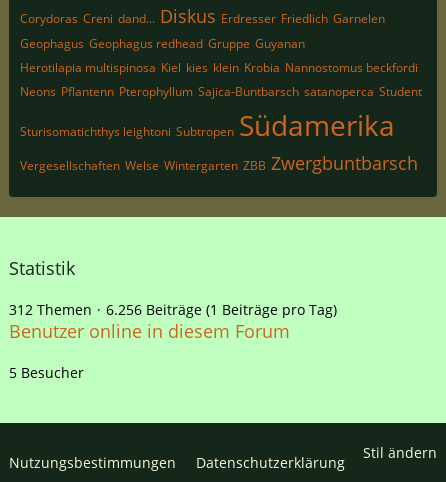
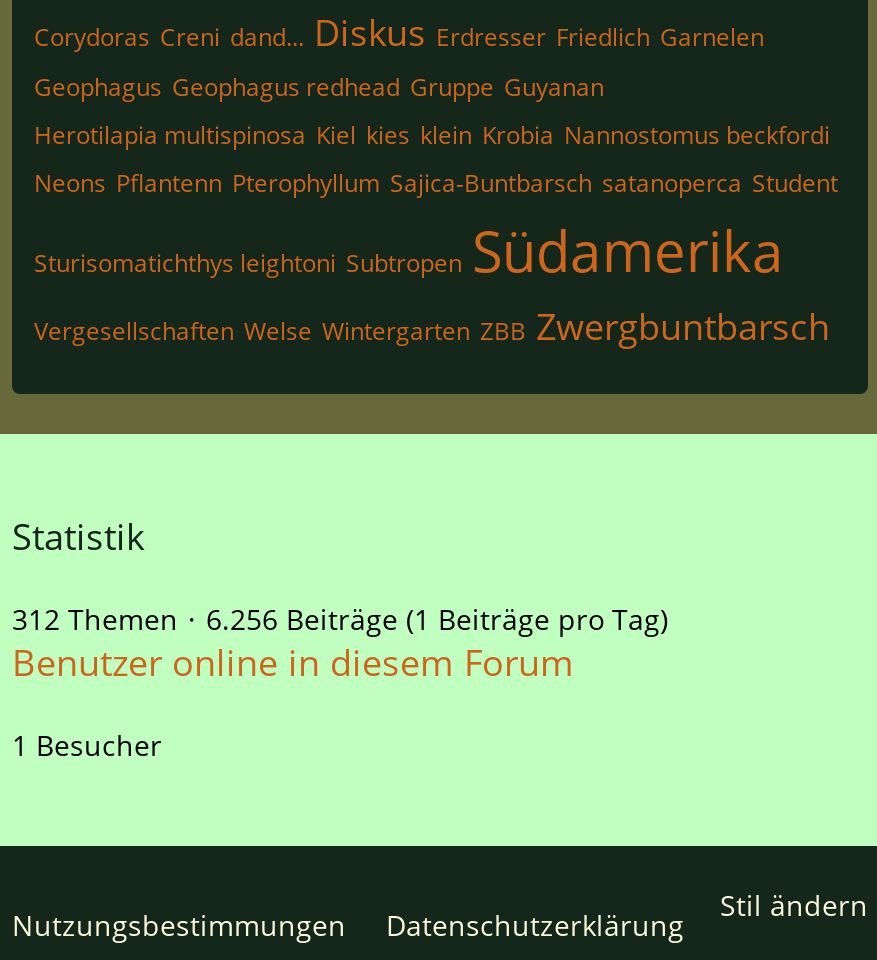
[9,363,84,382] 5 Besucher -> [12,726,162,764] 1 Besucher

